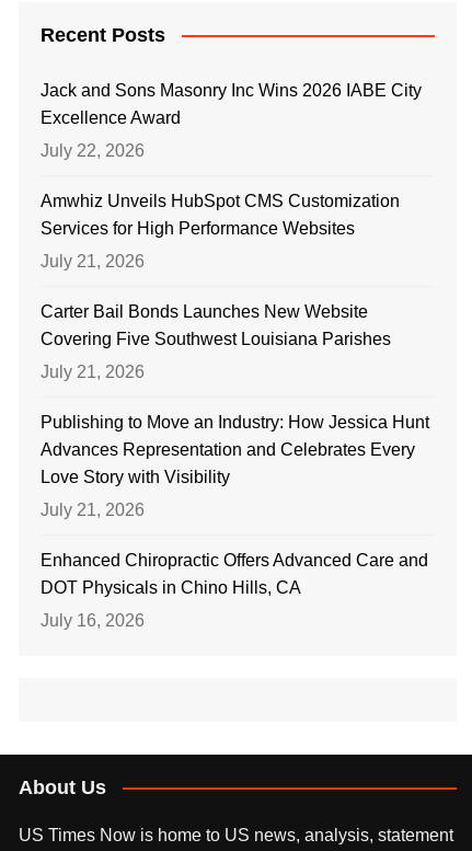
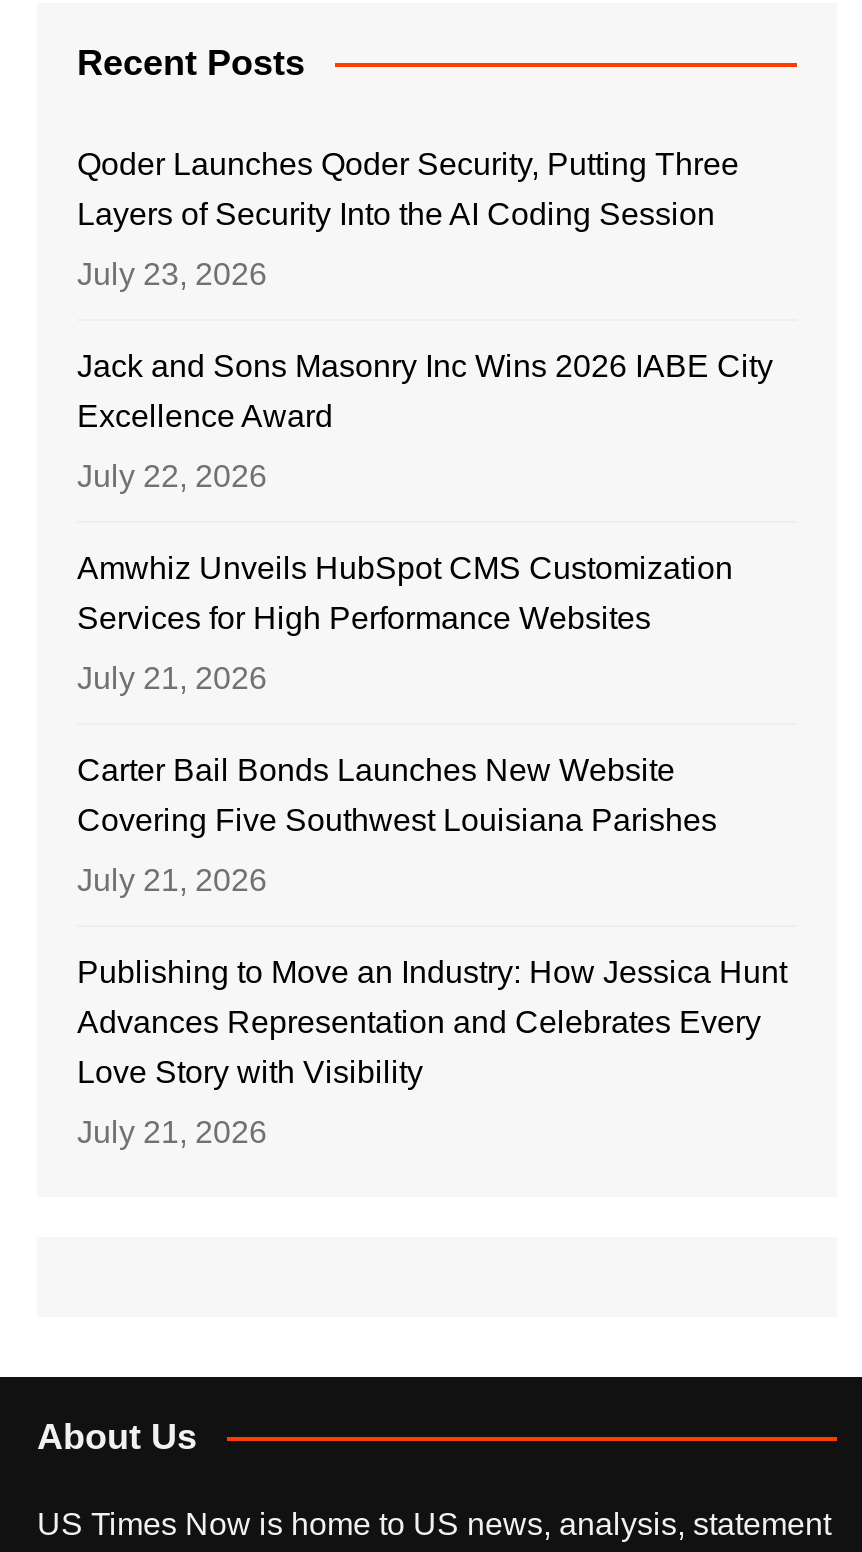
none -> [77,147,739,291] Qoder Launches Qoder Security, Putting Three | Layers of Security Into the AI Coding Session | July 23, 2026
moved [41,81,429,519] -> [77,349,787,1149]: Jack and Sons Masonry Inc Wins 2026 IABE City | Excellence Award | July 22, 2026 | ... | Love Story with Visibility | July 21, 2026
[41,551,428,630] Enhanced Chiropractic Offers Advanced Care and | DOT Physicals in Chino Hills, CA | July 16, 2026 -> none

